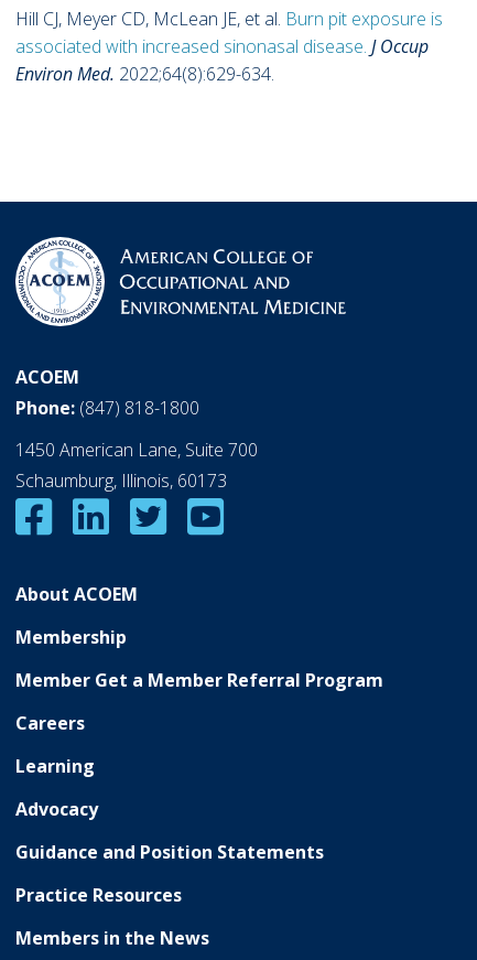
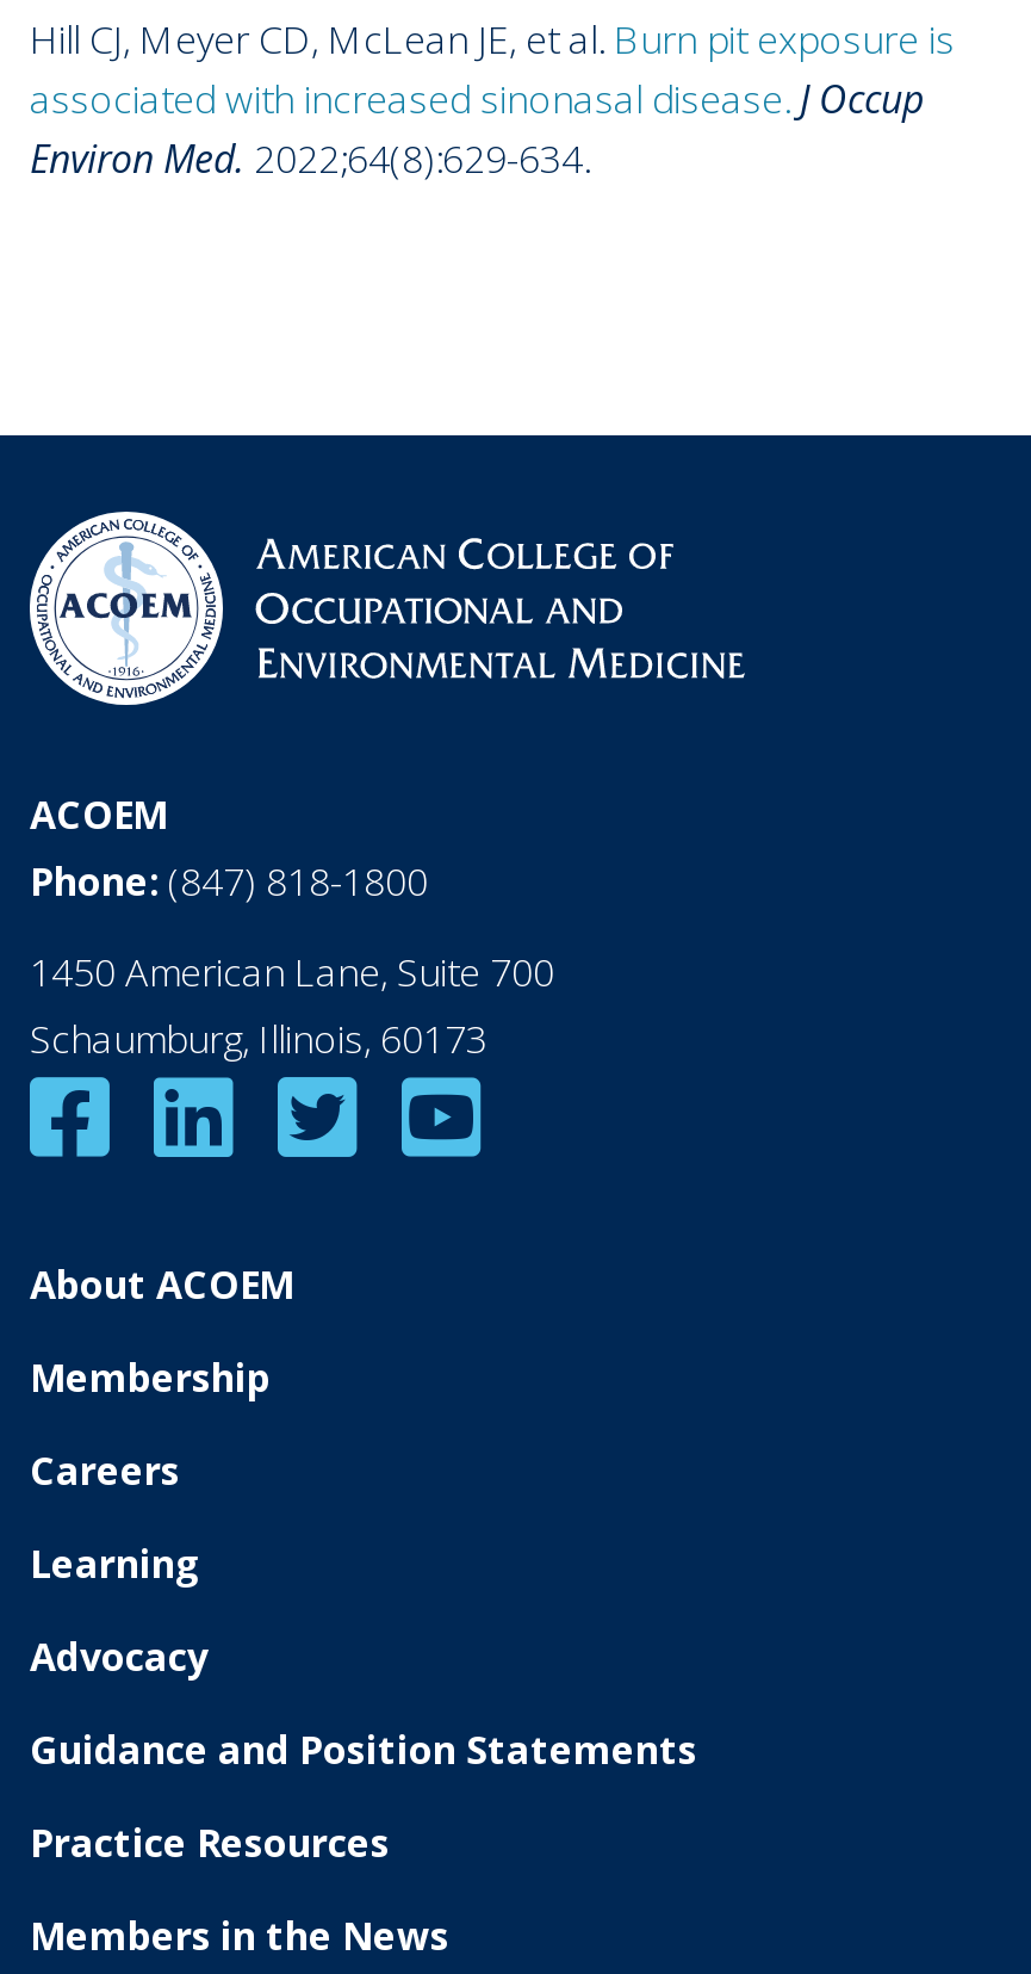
[15,668,383,692] Member Get a Member Referral Program -> none

